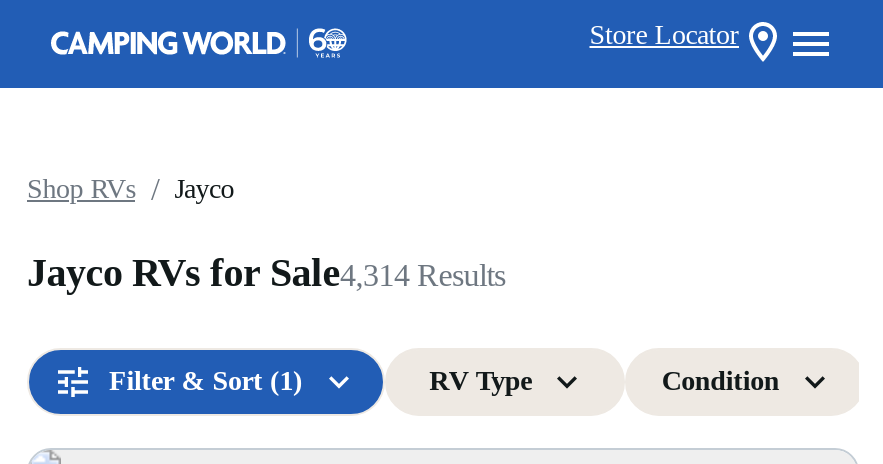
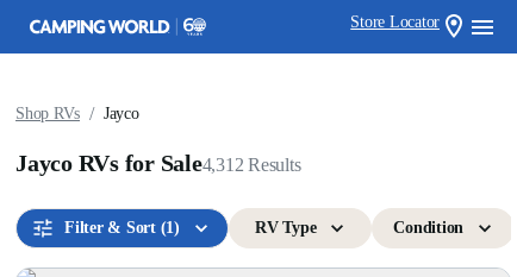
[27,250,505,294] Jayco RVs for Sale4,314 Results -> [15,150,300,176] Jayco RVs for Sale4,312 Results

